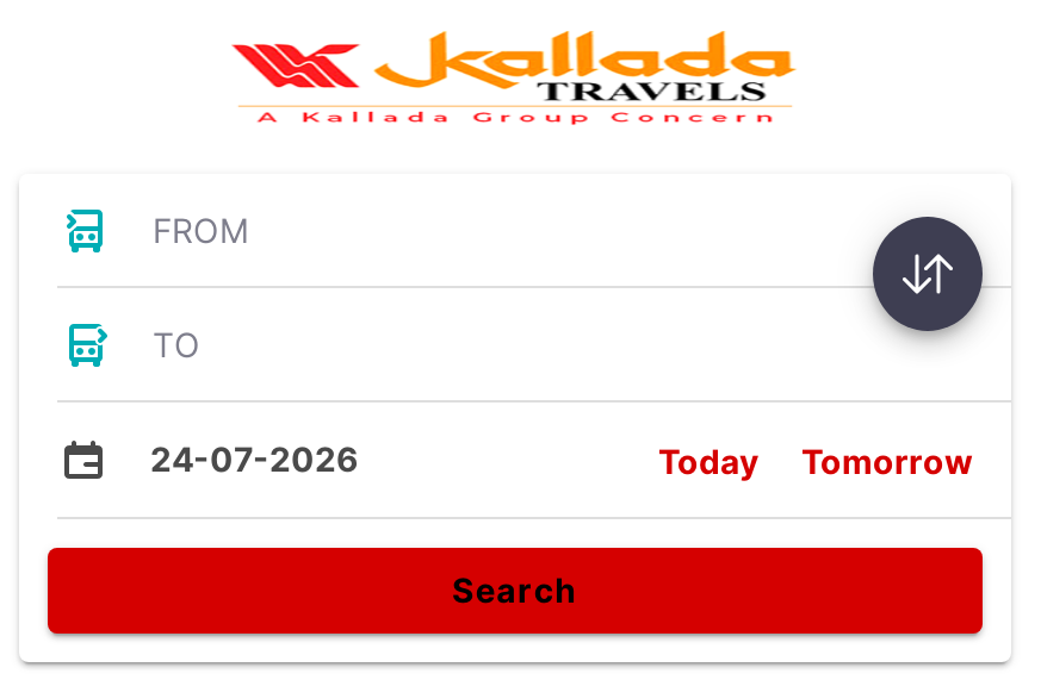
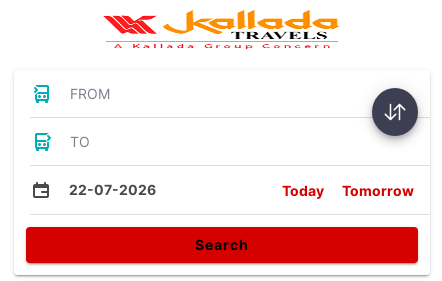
[150,438,358,479] 24-07-2026 -> [69,181,156,198] 22-07-2026

